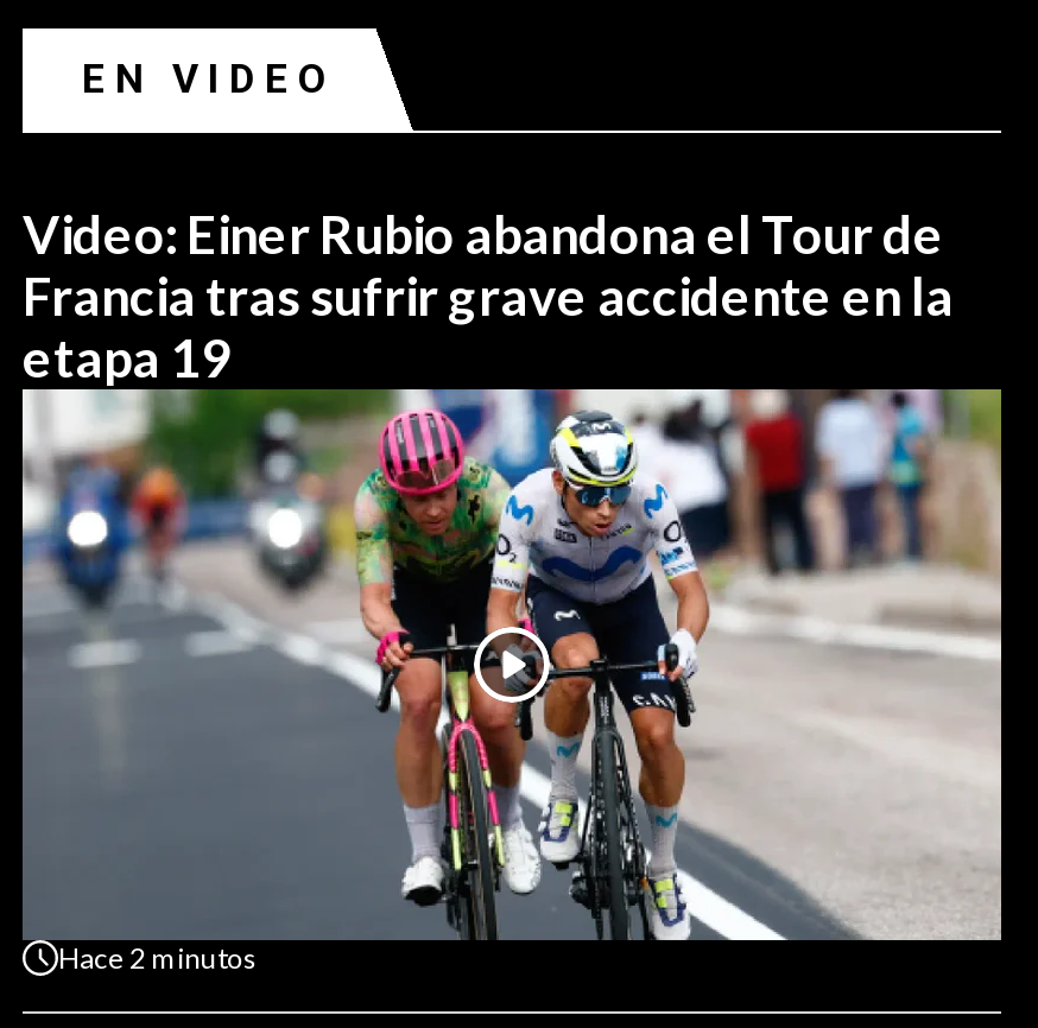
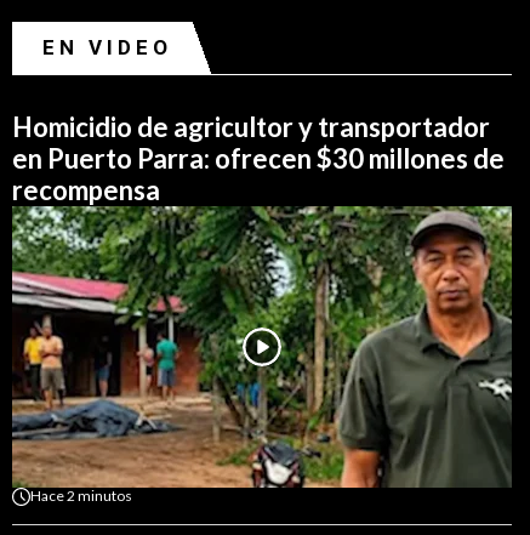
[20,202,1004,944] [image] | Video: Einer Rubio abandona el Tour de | Francia tras sufrir grave accidente en la | etapa 19 -> [11,110,512,489] [image] | Homicidio de agricultor y transportador | en Puerto Parra: ofrecen $30 millones de | recompensa

